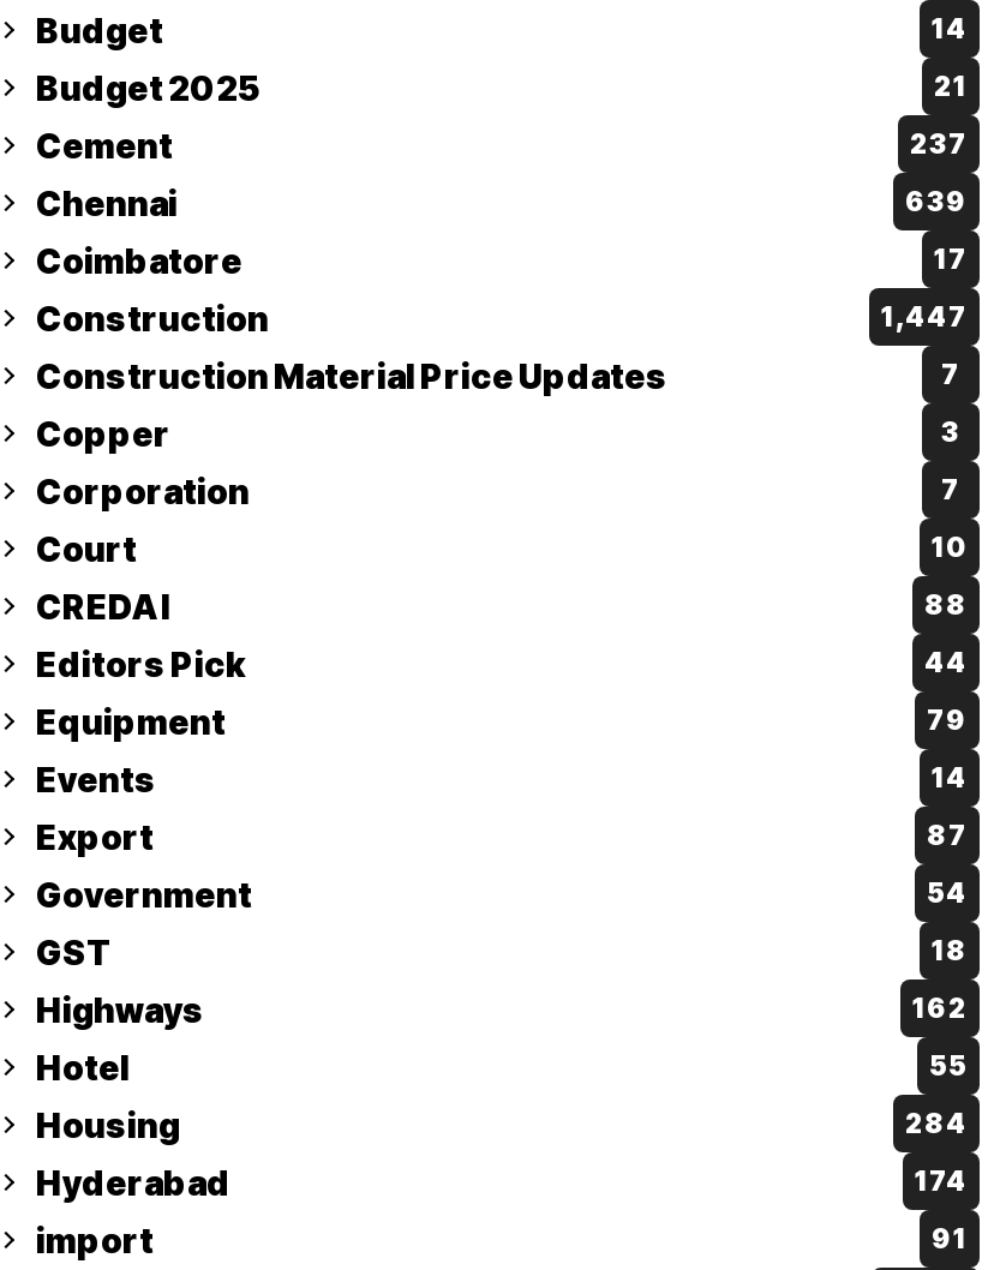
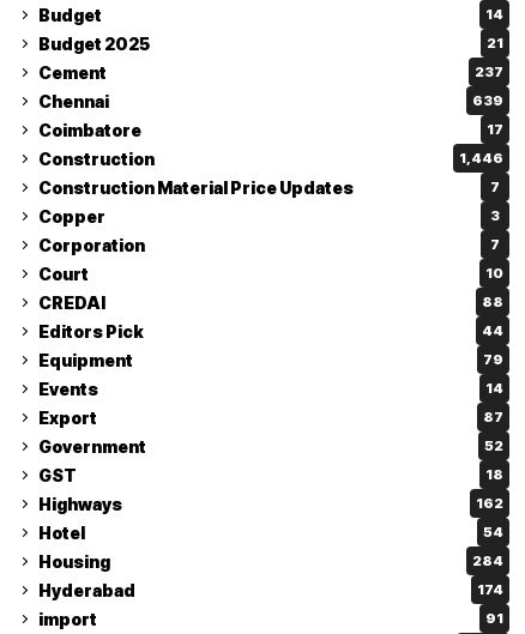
[881,300,968,334] 1,447 -> [459,150,503,167] 1,446
[927,876,968,910] 54 -> [484,437,503,454] 52
[929,1049,968,1083] 55 -> [483,524,503,541] 54

